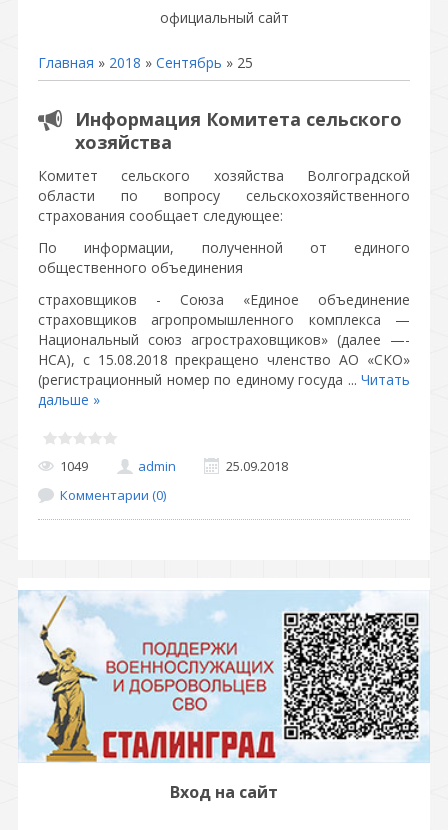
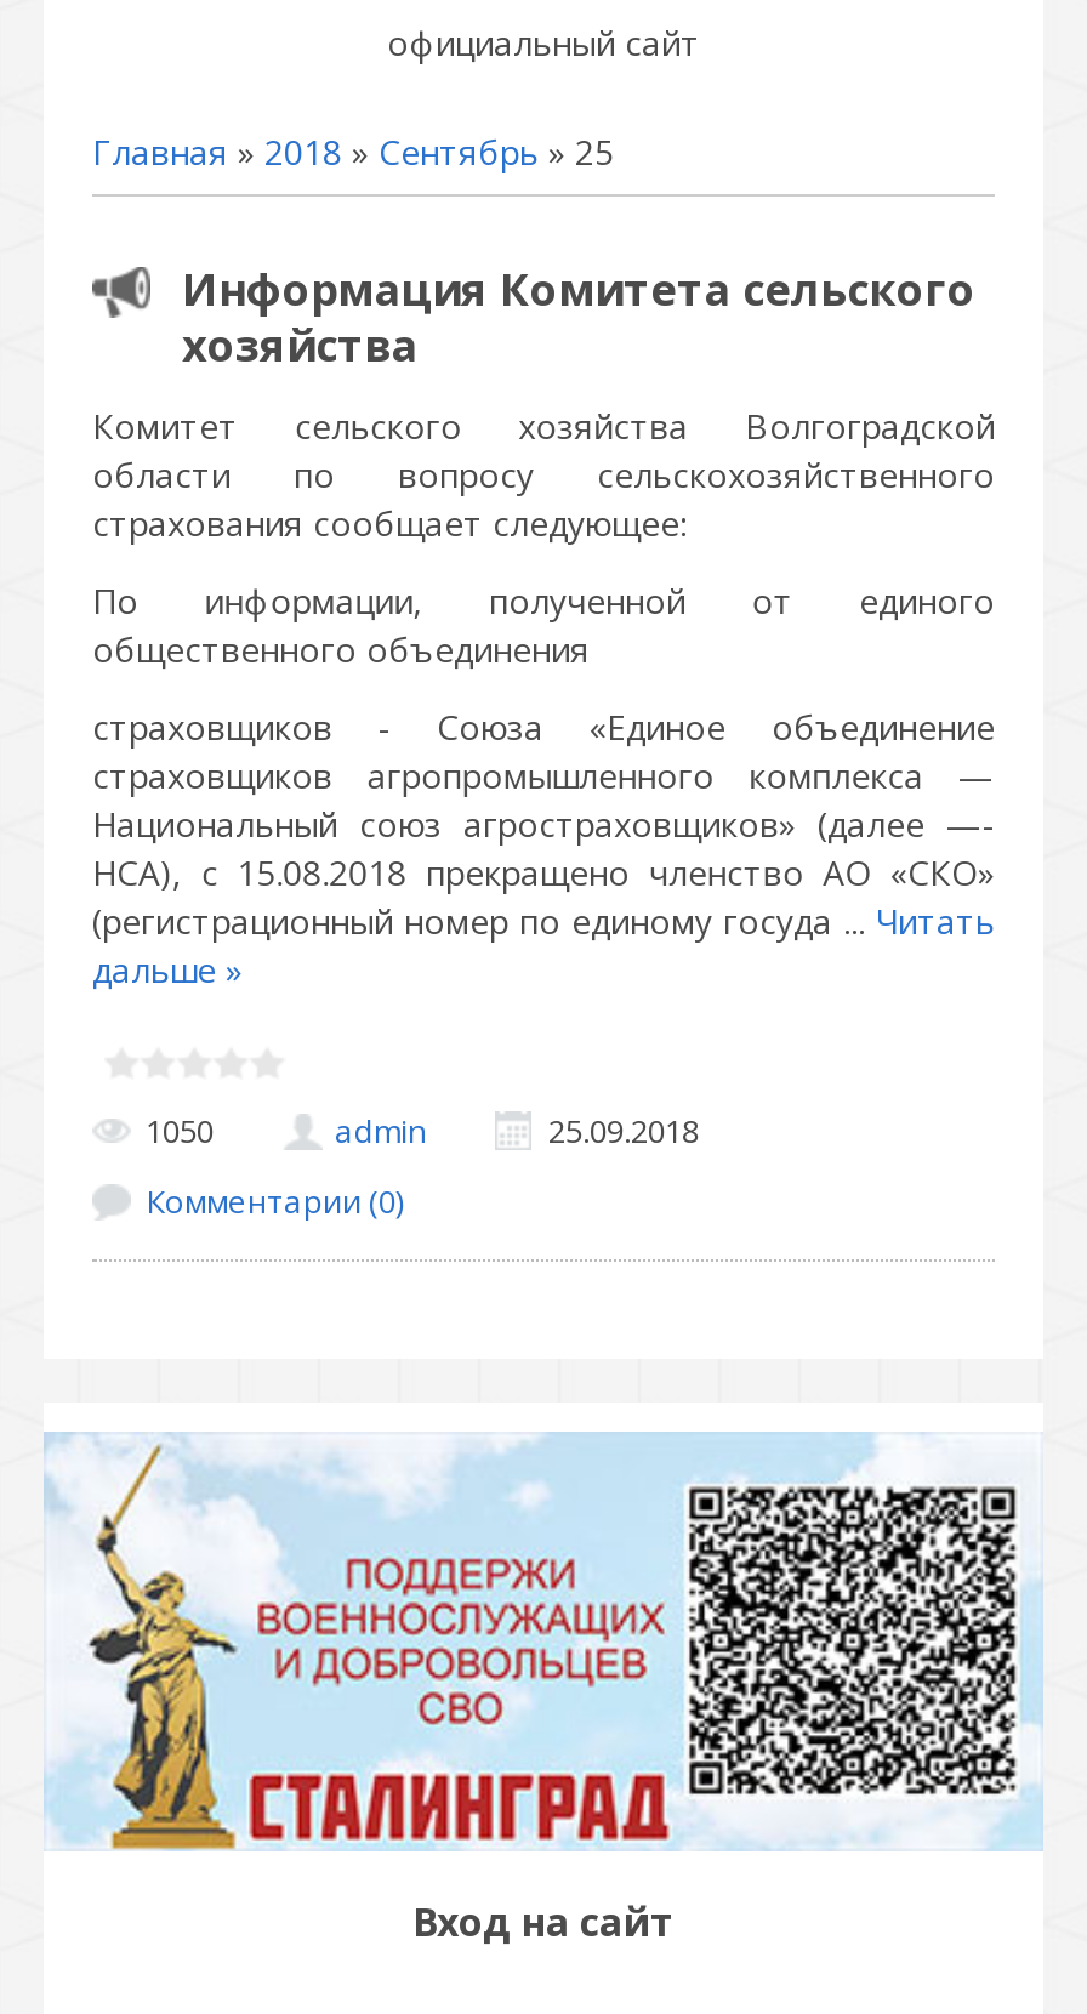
[60,456,88,474] 1049 -> [146,1108,214,1151] 1050

